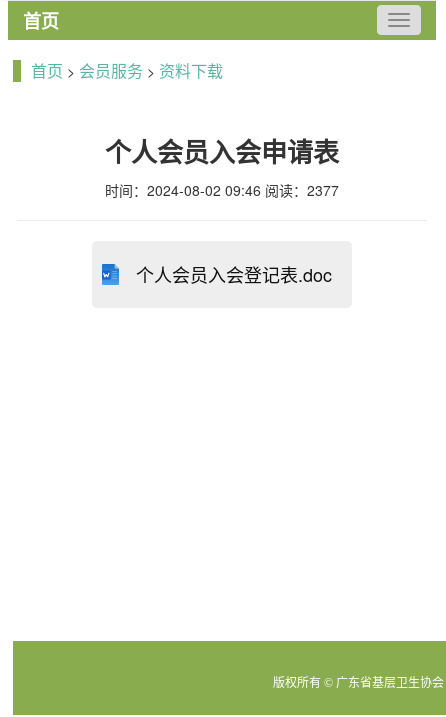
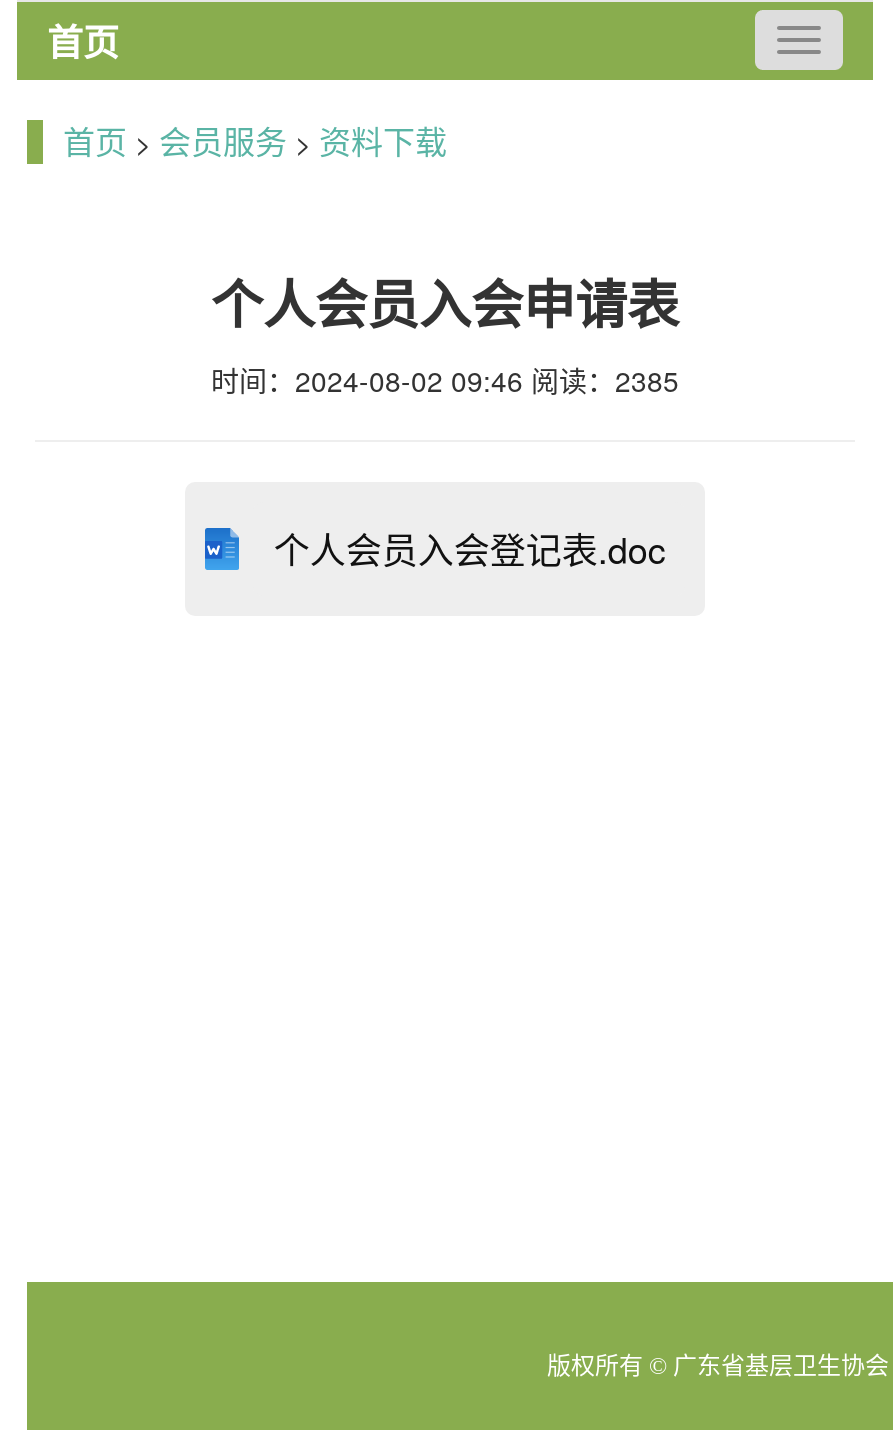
[105,180,339,200] 时间：2024-08-02 09:46 阅读：2377 -> [211,360,679,400] 时间：2024-08-02 09:46 阅读：2385

